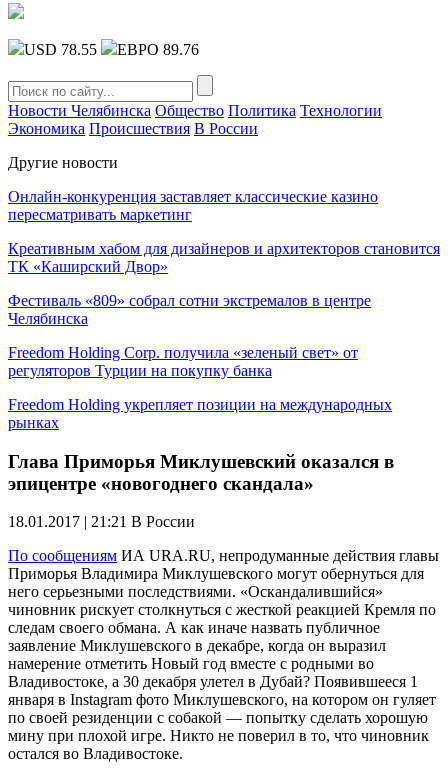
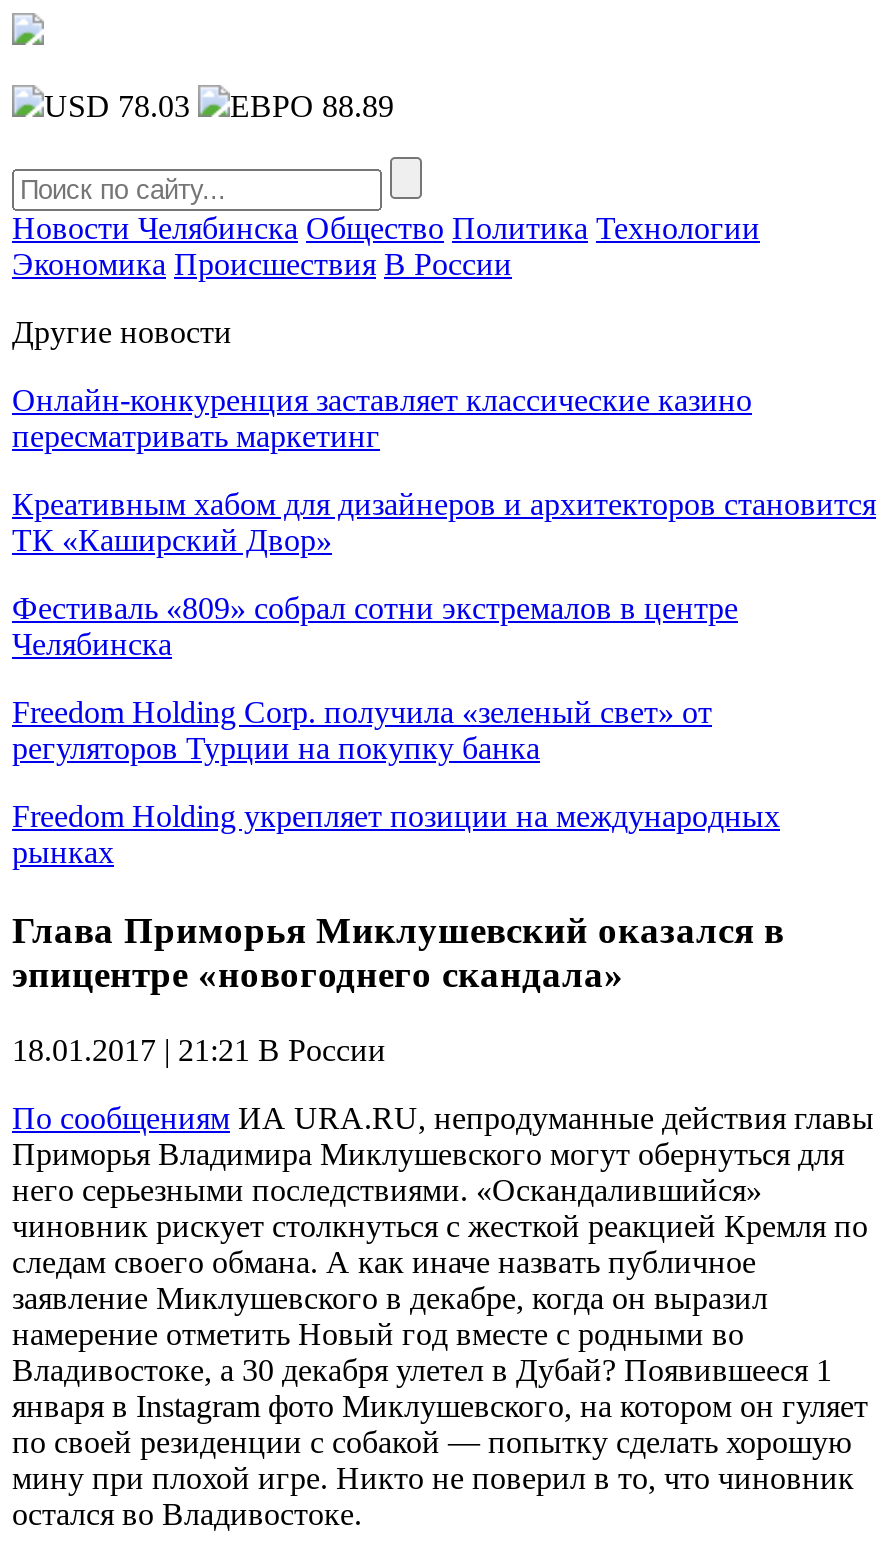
[24,41,97,58] USD 78.55 -> [44,89,190,123] USD 78.03
[117,41,199,58] ЕВРО 89.76 -> [230,89,394,123] ЕВРО 88.89

